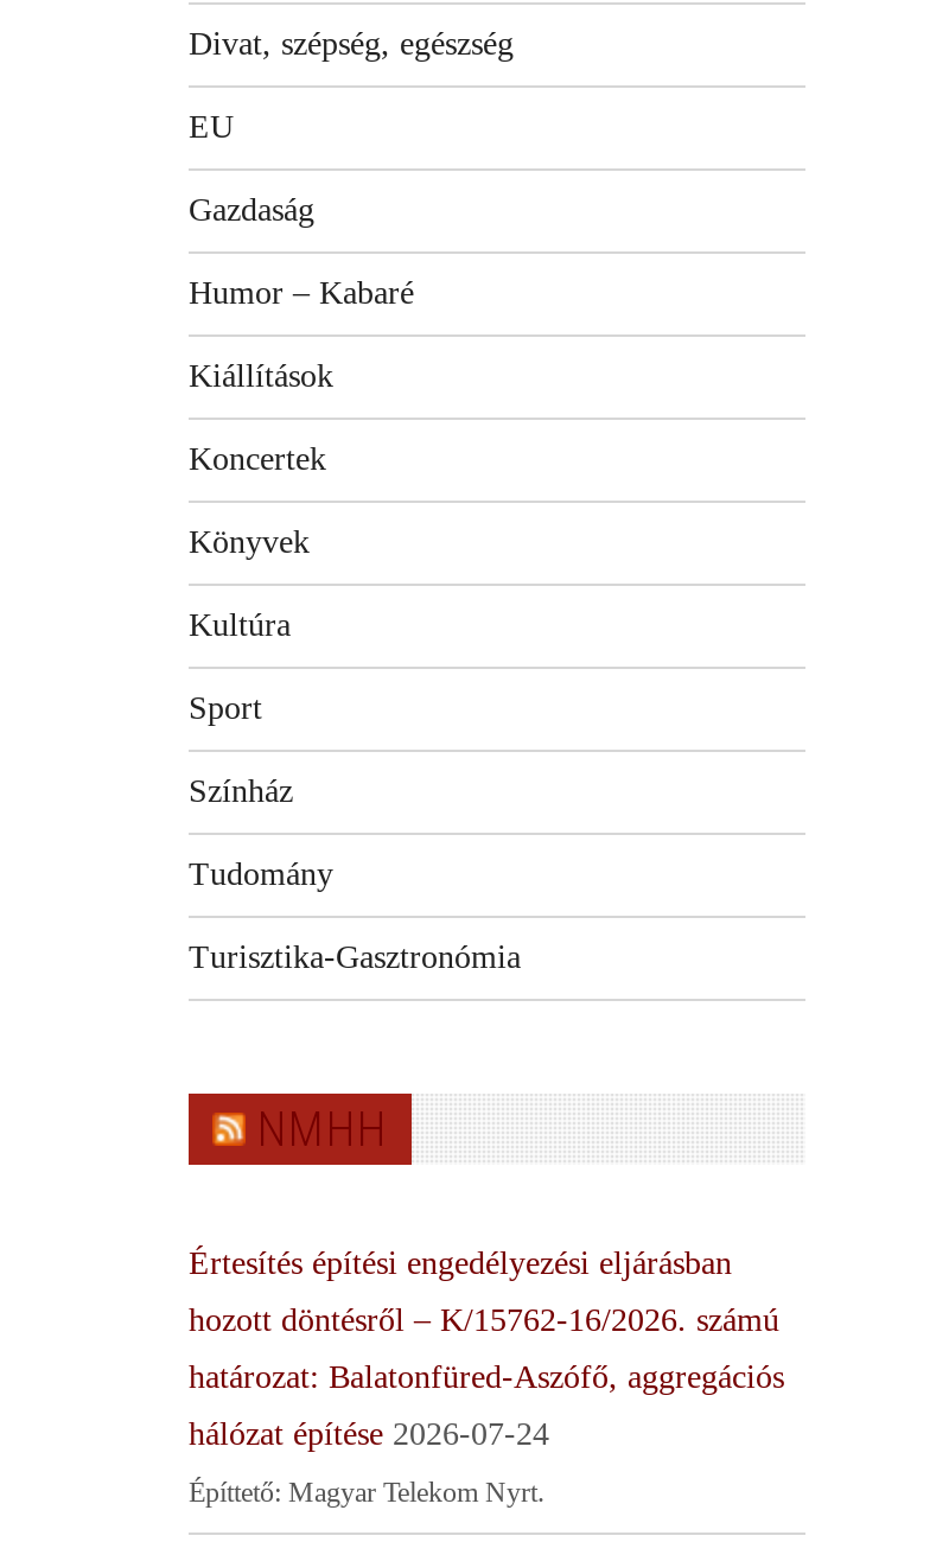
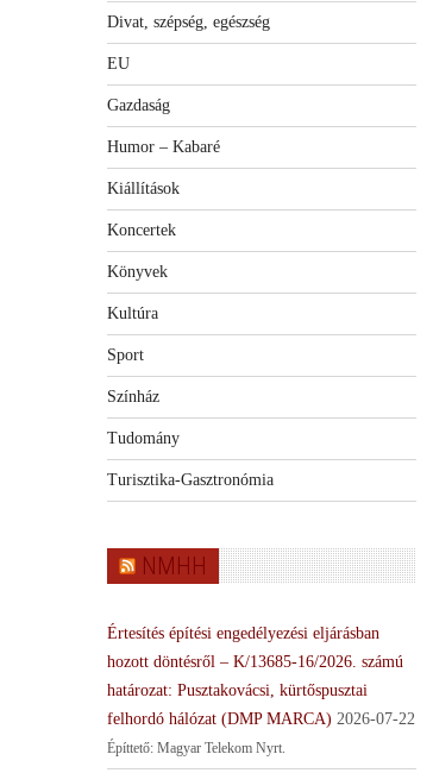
[189,1303,779,1338] hozott döntésről – K/15762-16/2026. számú -> [107,653,403,671] hozott döntésről – K/13685-16/2026. számú
[189,1360,784,1395] határozat: Balatonfüred-Aszófő, aggregációs -> [107,682,368,700] határozat: Pusztakovácsi, kürtőspusztai
[189,1417,549,1452] hálózat építése 2026-07-24 -> [107,710,415,728] felhordó hálózat (DMP MARCA) 2026-07-22

